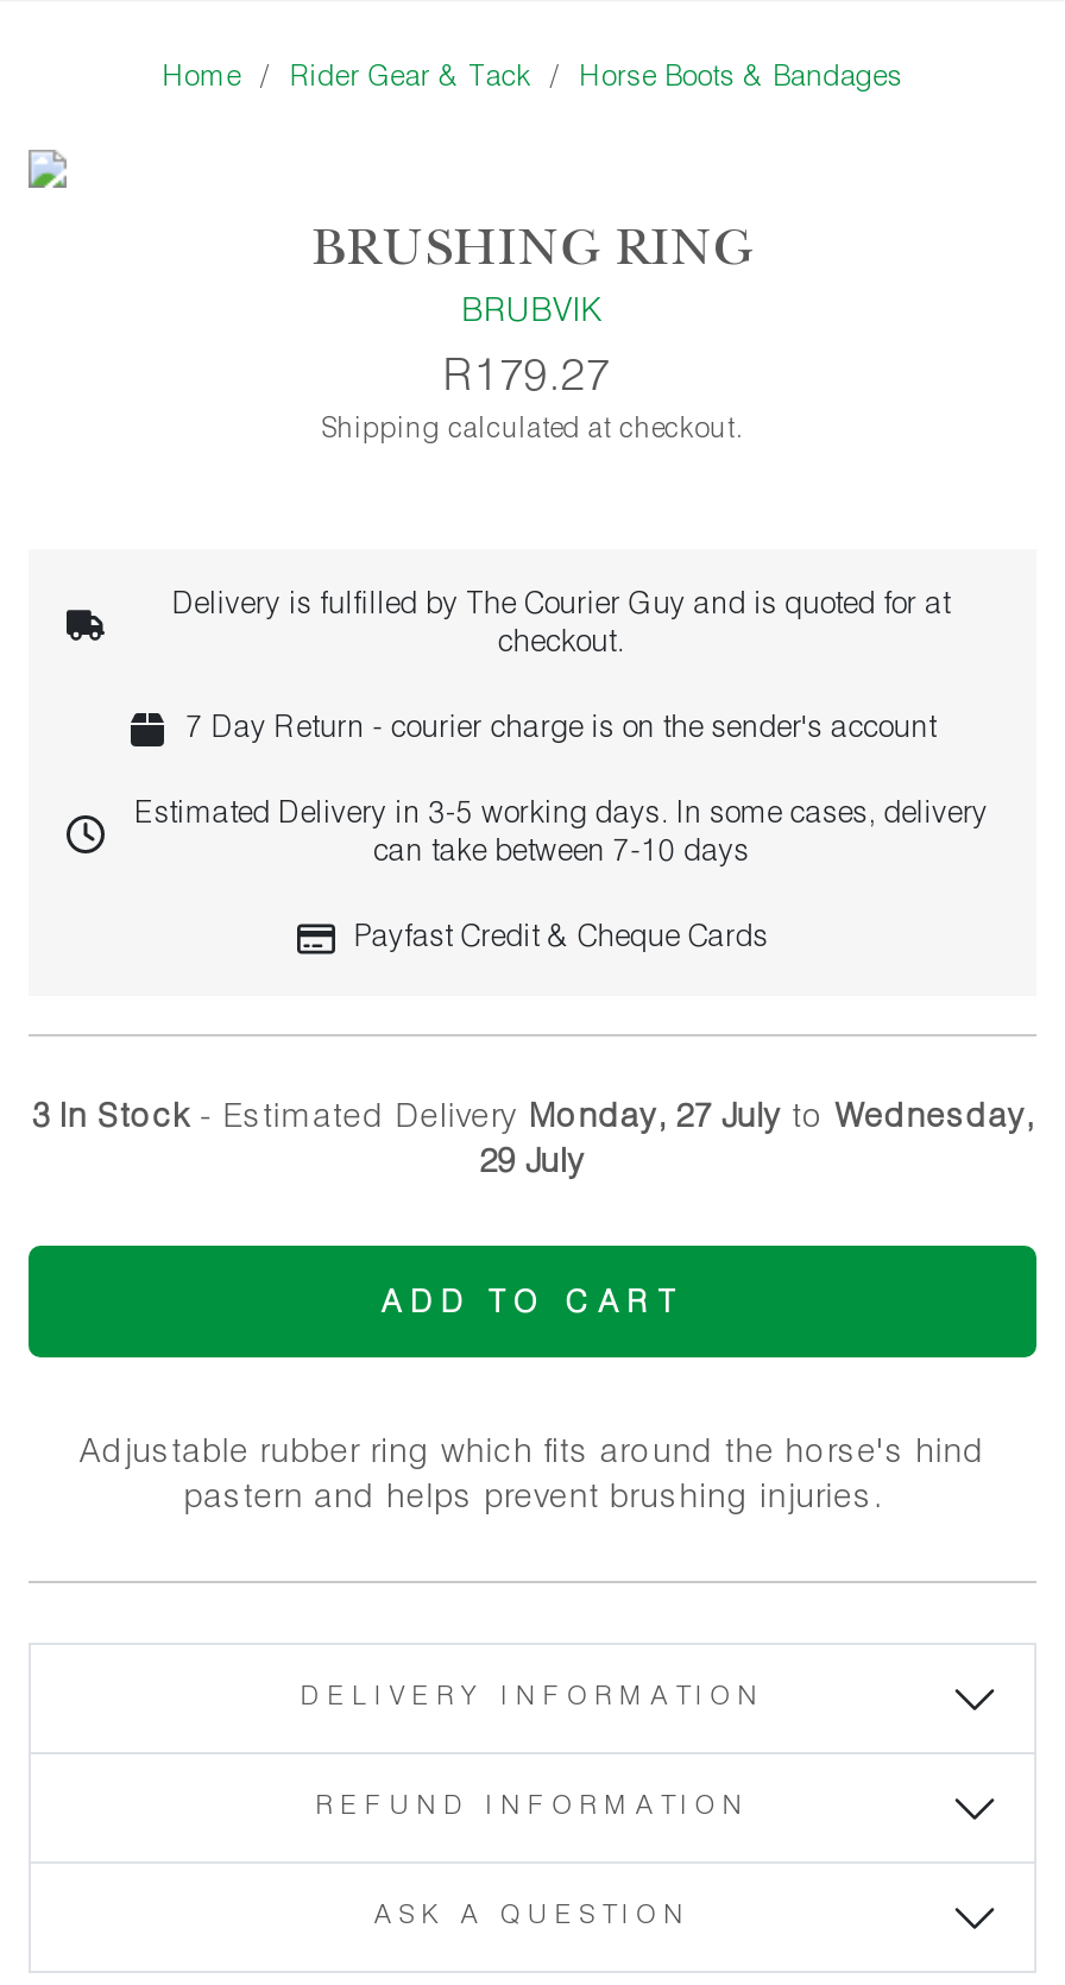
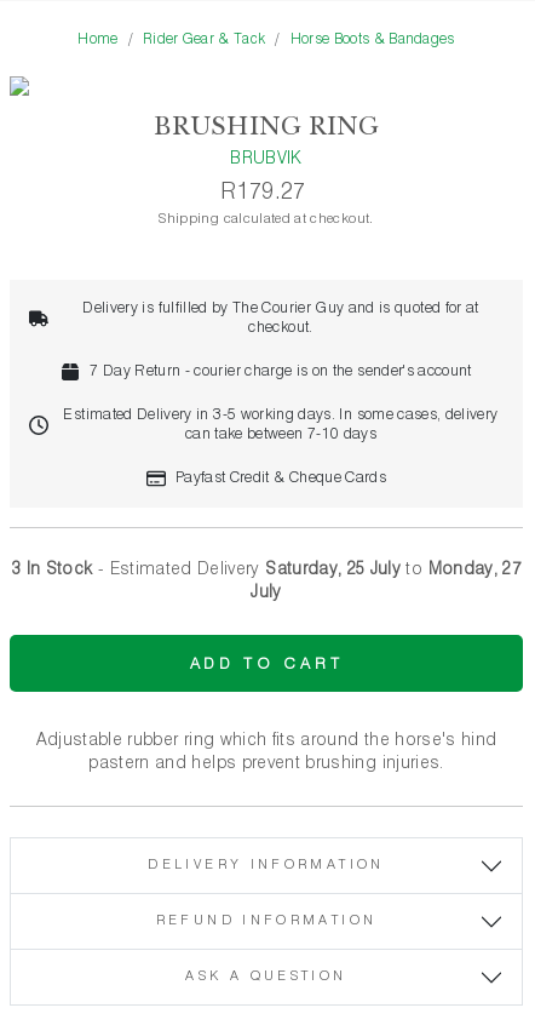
[32,1102,1033,1180] 3 In Stock - Estimated Delivery Monday, 27 July to Wednesday, | 29 July -> [12,561,520,601] 3 In Stock - Estimated Delivery Saturday, 25 July to Monday, 27 | July

